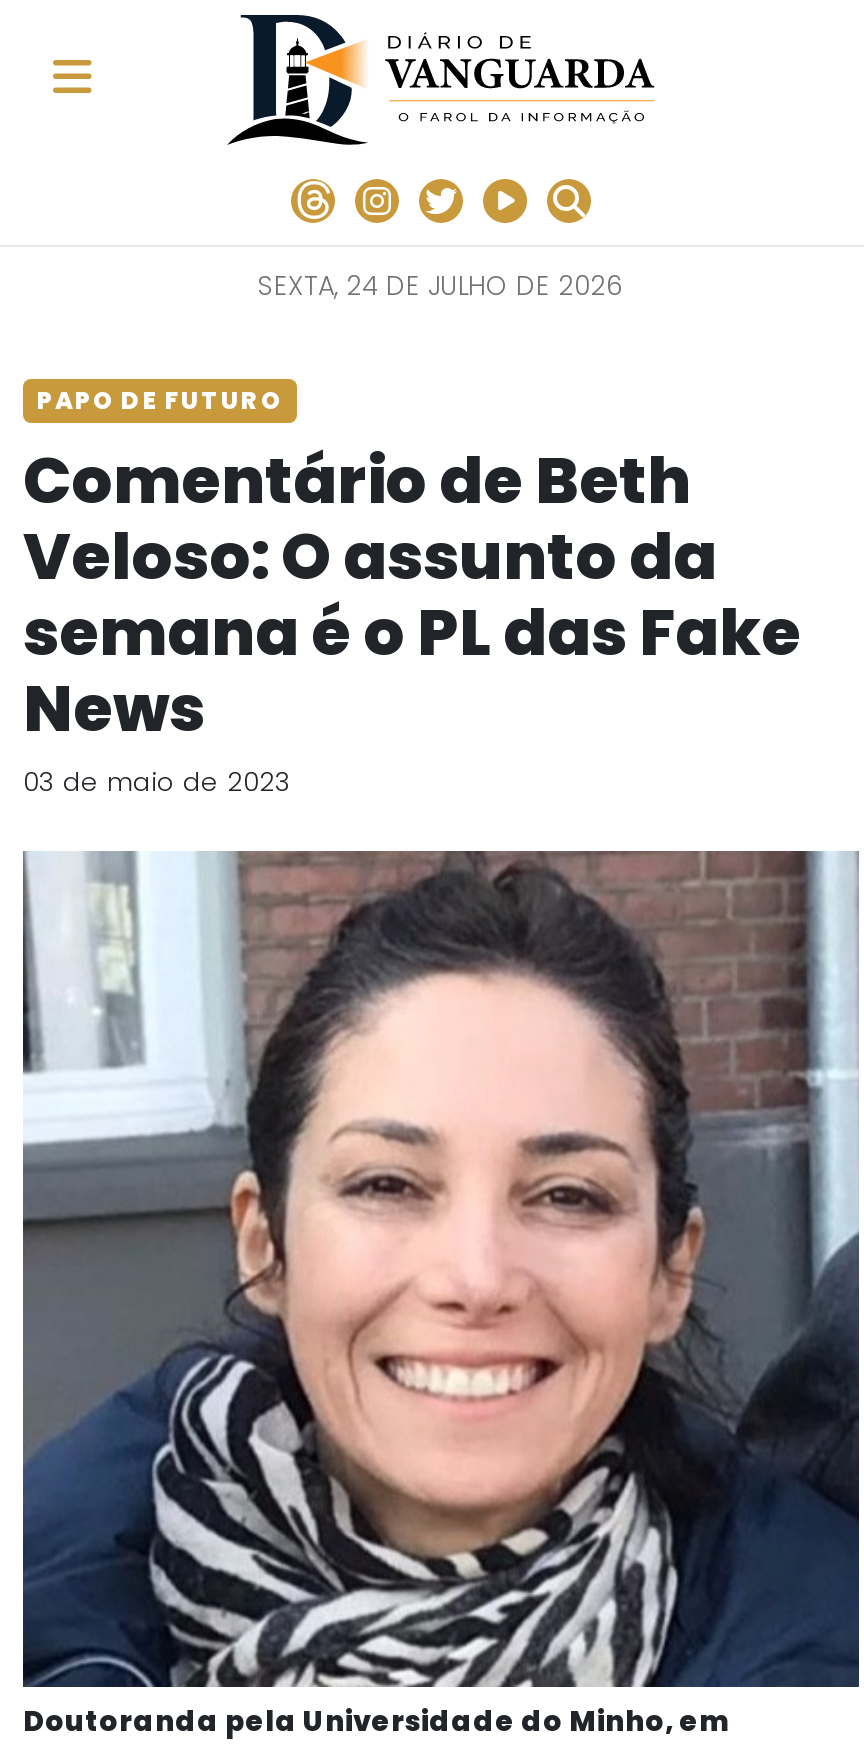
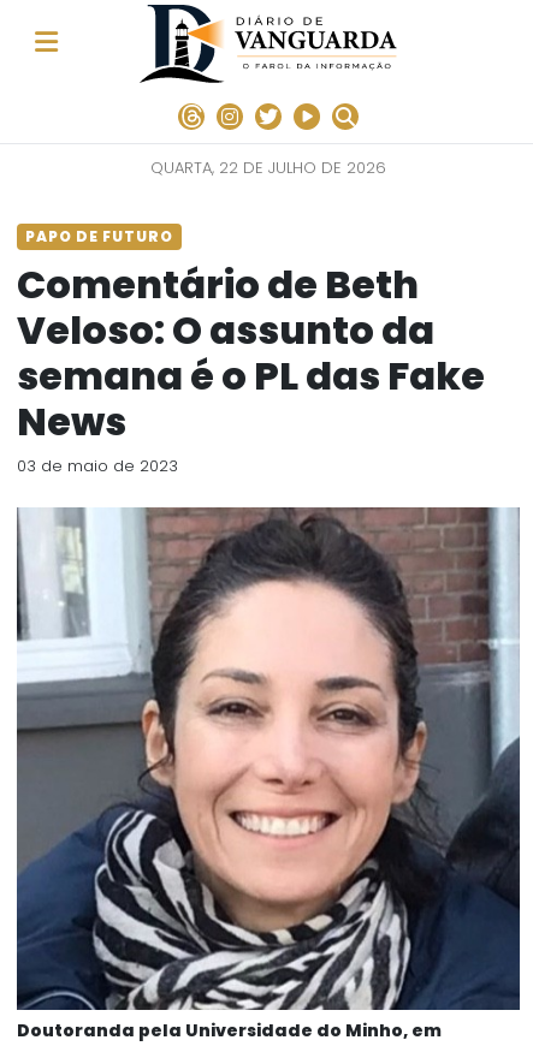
[258,267,624,305] SEXTA, 24 DE JULHO DE 2026 -> [150,156,386,179] QUARTA, 22 DE JULHO DE 2026

